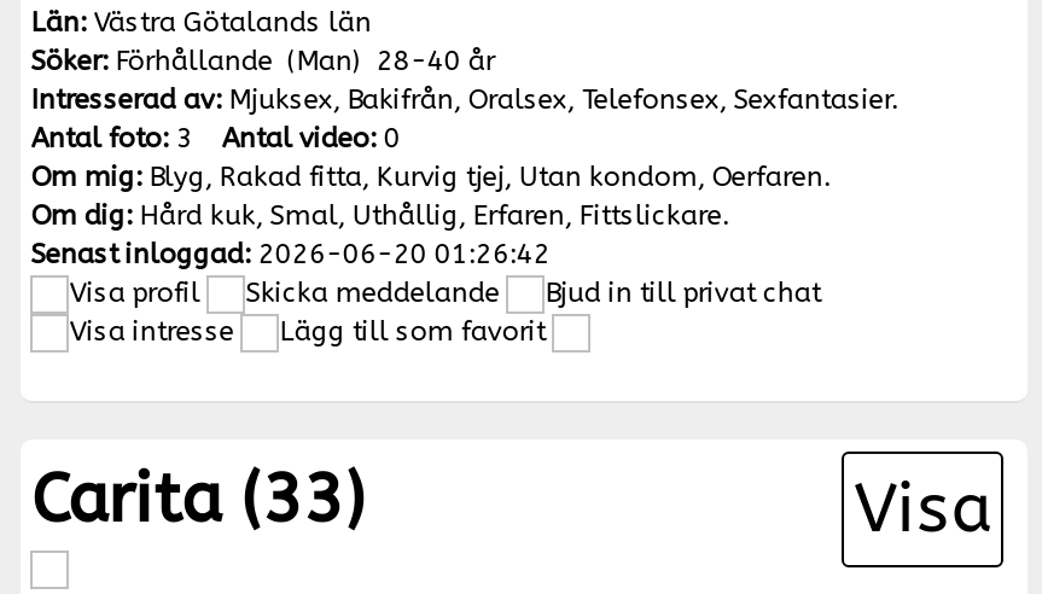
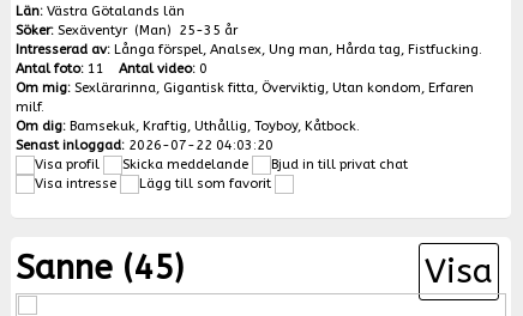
[31,46,898,155] Söker: Förhållande (Man) 28-40 år | Intresserad av: Mjuksex, Bakifrån, Oralsex, Telefonsex, Sexfantasier. | Antal foto: 3 -> [16,23,483,77] Söker: Sexäventyr (Man) 25-35 år | Intresserad av: Långa förspel, Analsex, Ung man, Hårda tag, Fistfucking. | Antal foto: 11
[31,162,830,270] Om mig: Blyg, Rakad fitta, Kurvig tjej, Utan kondom, Oerfaren. | Om dig: Hård kuk, Smal, Uthållig, Erfaren, Fittslickare. | Senast inloggad: 2026-06-20 01:26:42 -> [16,80,474,153] Om mig: Sexlärarinna, Gigantisk fitta, Överviktig, Utan kondom, Erfaren | milf. | Om dig: Bamsekuk, Kraftig, Uthållig, Toyboy, Kåtbock. | Senast inloggad: 2026-07-22 04:03:20
[31,460,364,540] Carita (33) -> [16,247,184,287] Sanne (45)

